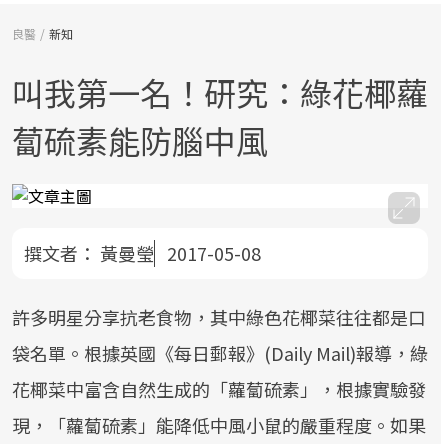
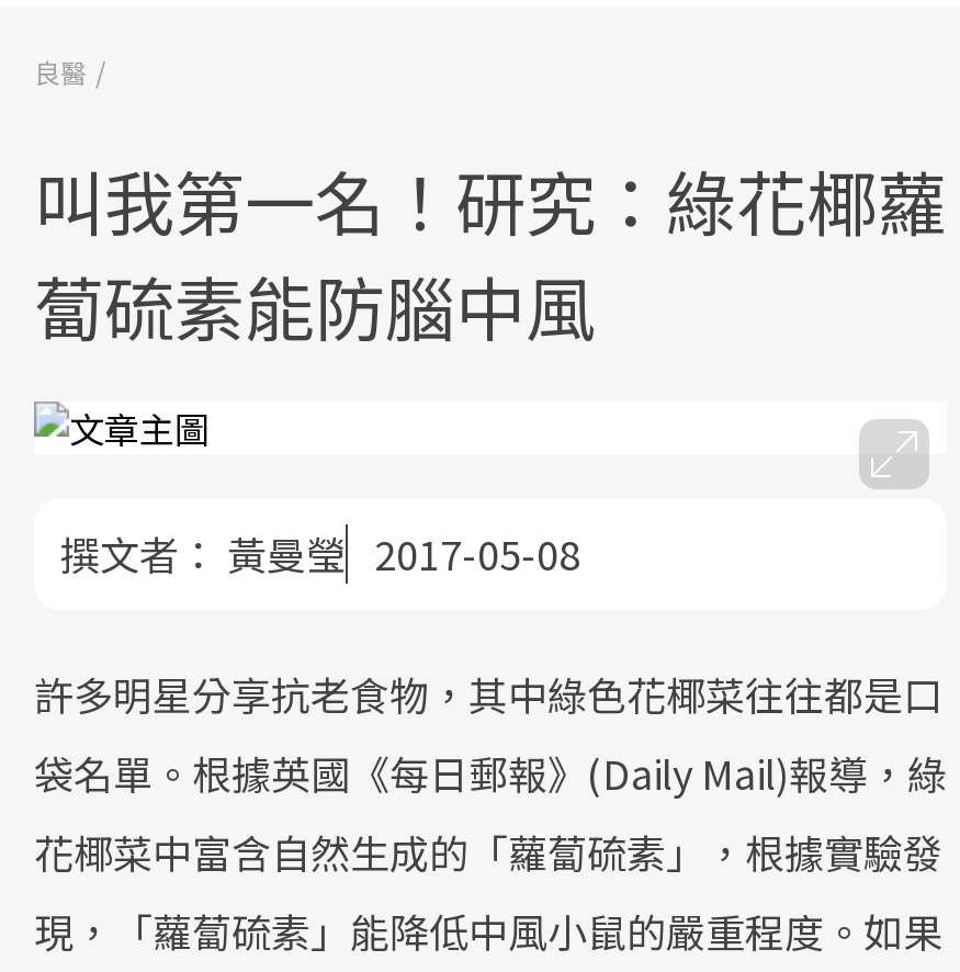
[49,25,73,42] 新知 -> none

